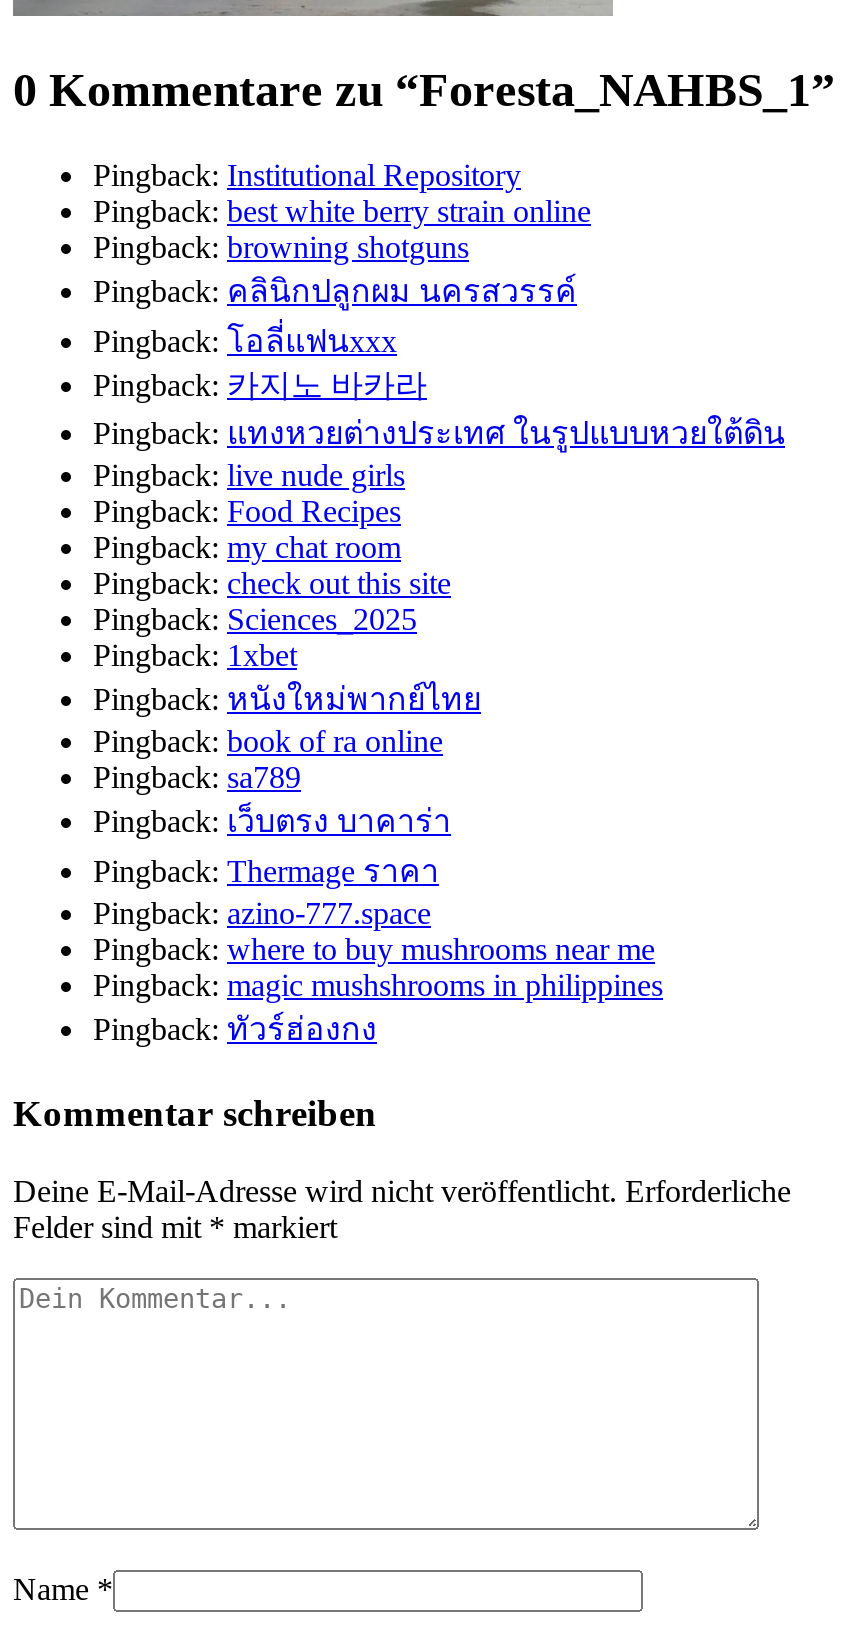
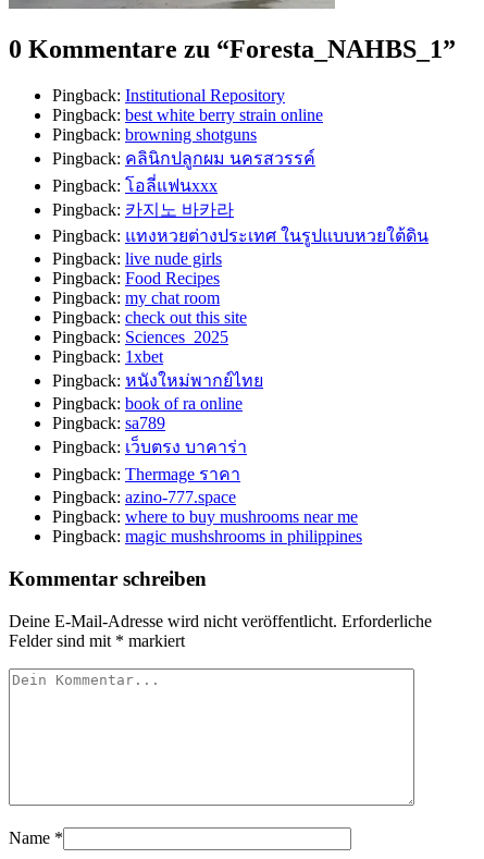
[93,1012,377,1046] Pingback:ทัวร์ฮ่องกง -> none

